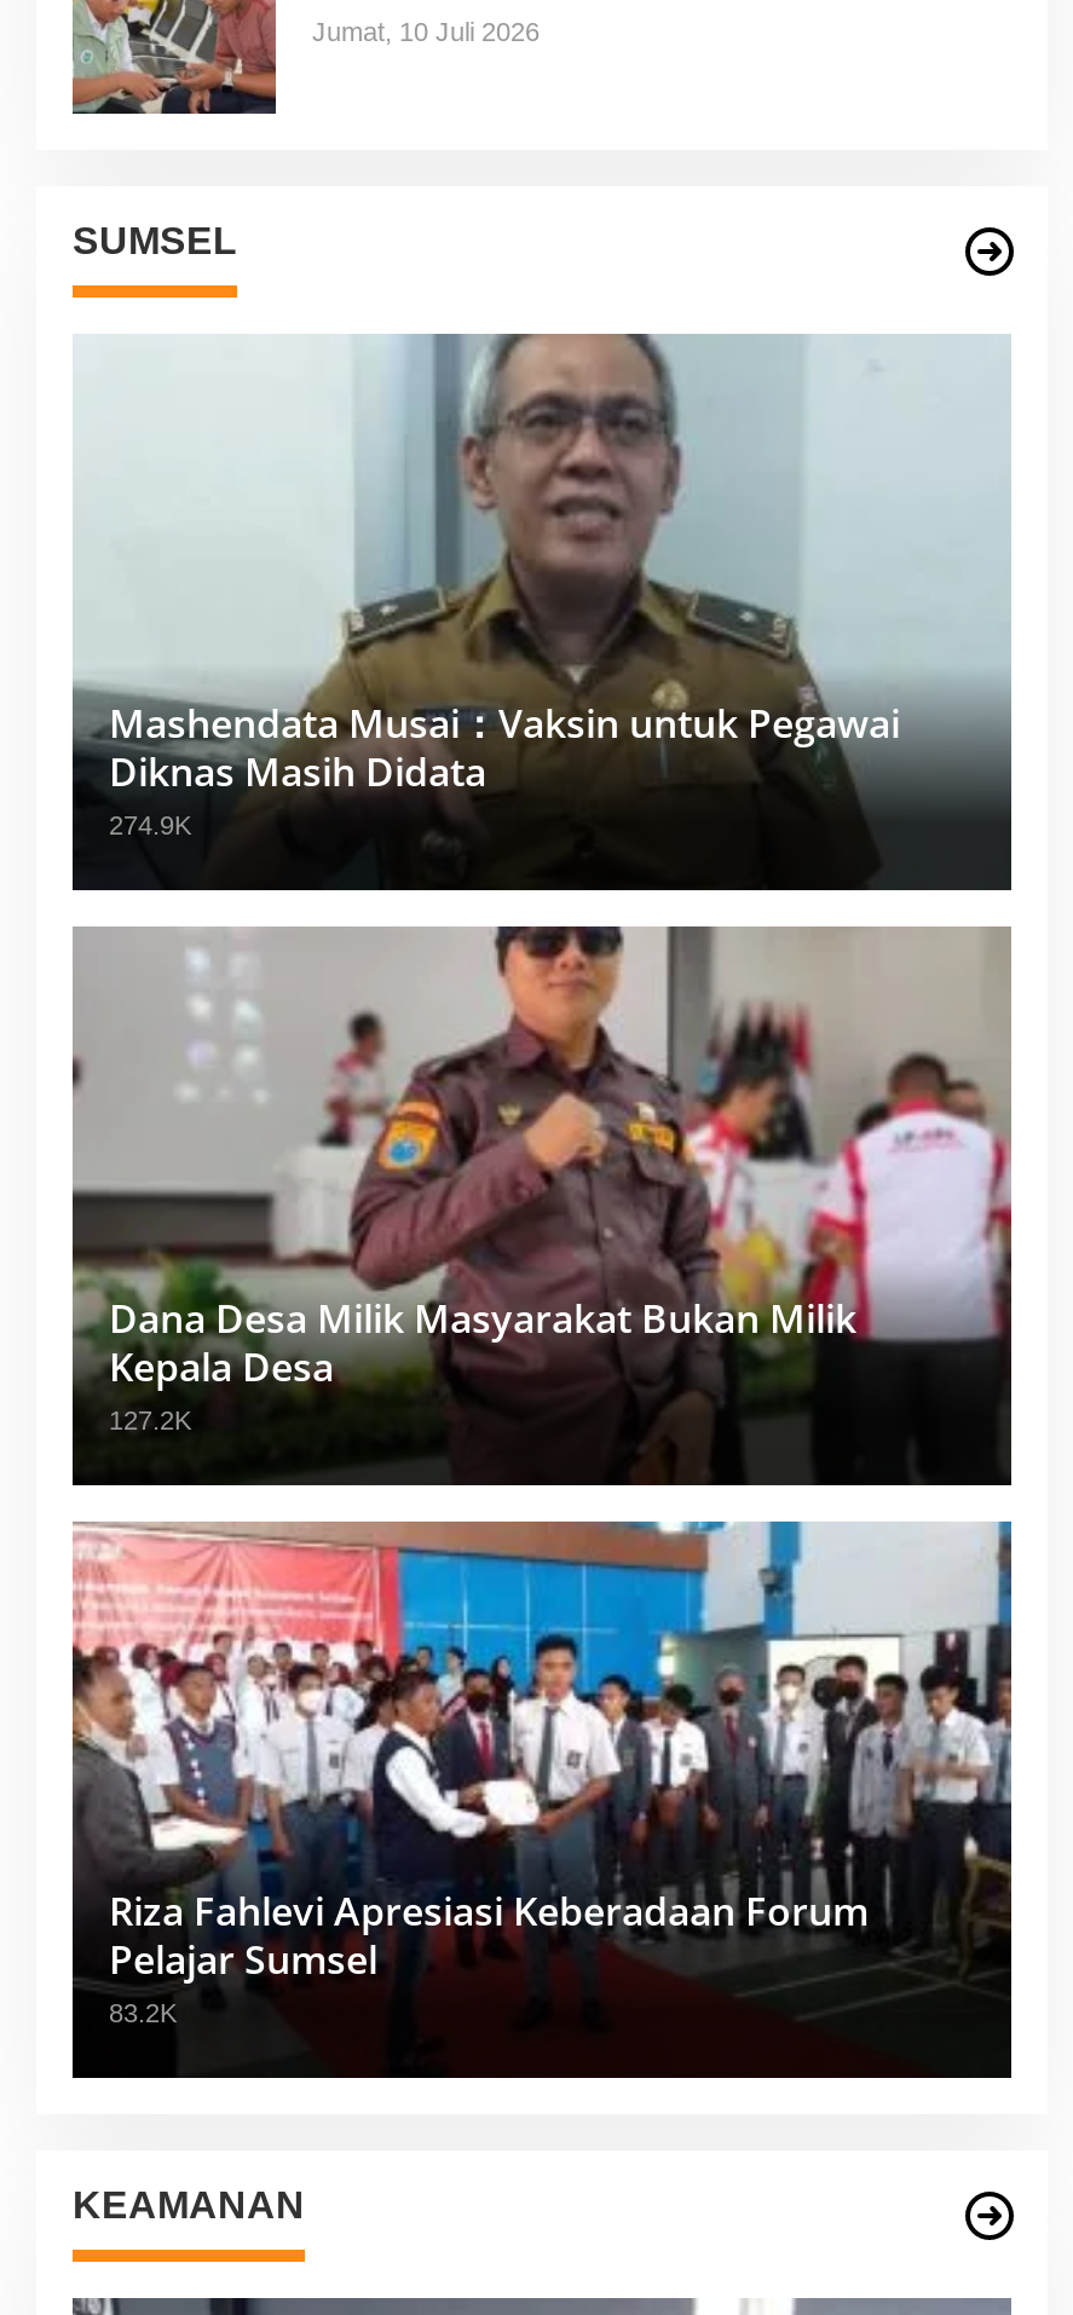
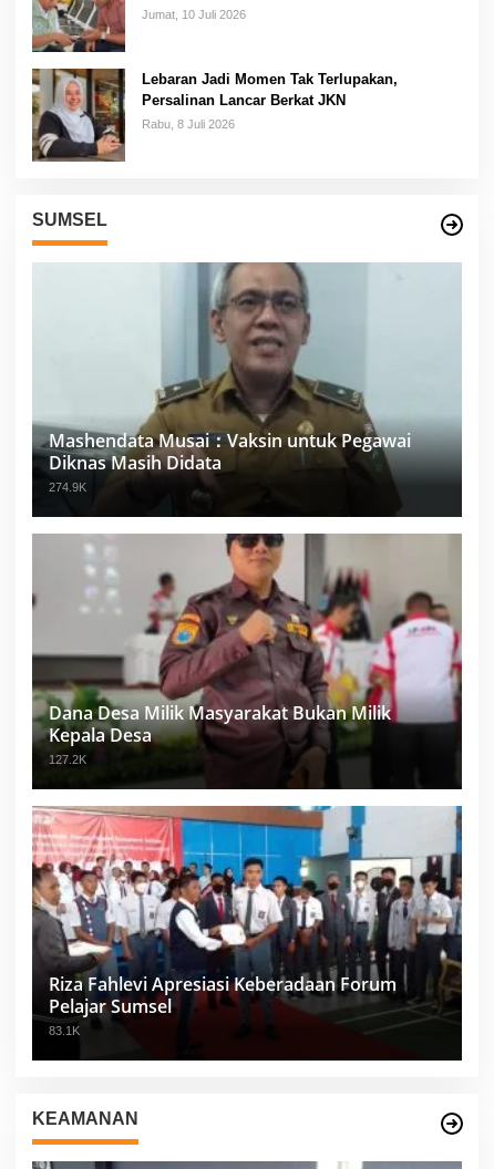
none -> [32,68,398,162] [image] | Lebaran Jadi Momen Tak Terlupakan, | Persalinan Lancar Berkat JKN | Rabu, 8 Juli 2026
[109,1998,177,2027] 83.2K -> [49,1024,80,1037] 83.1K

